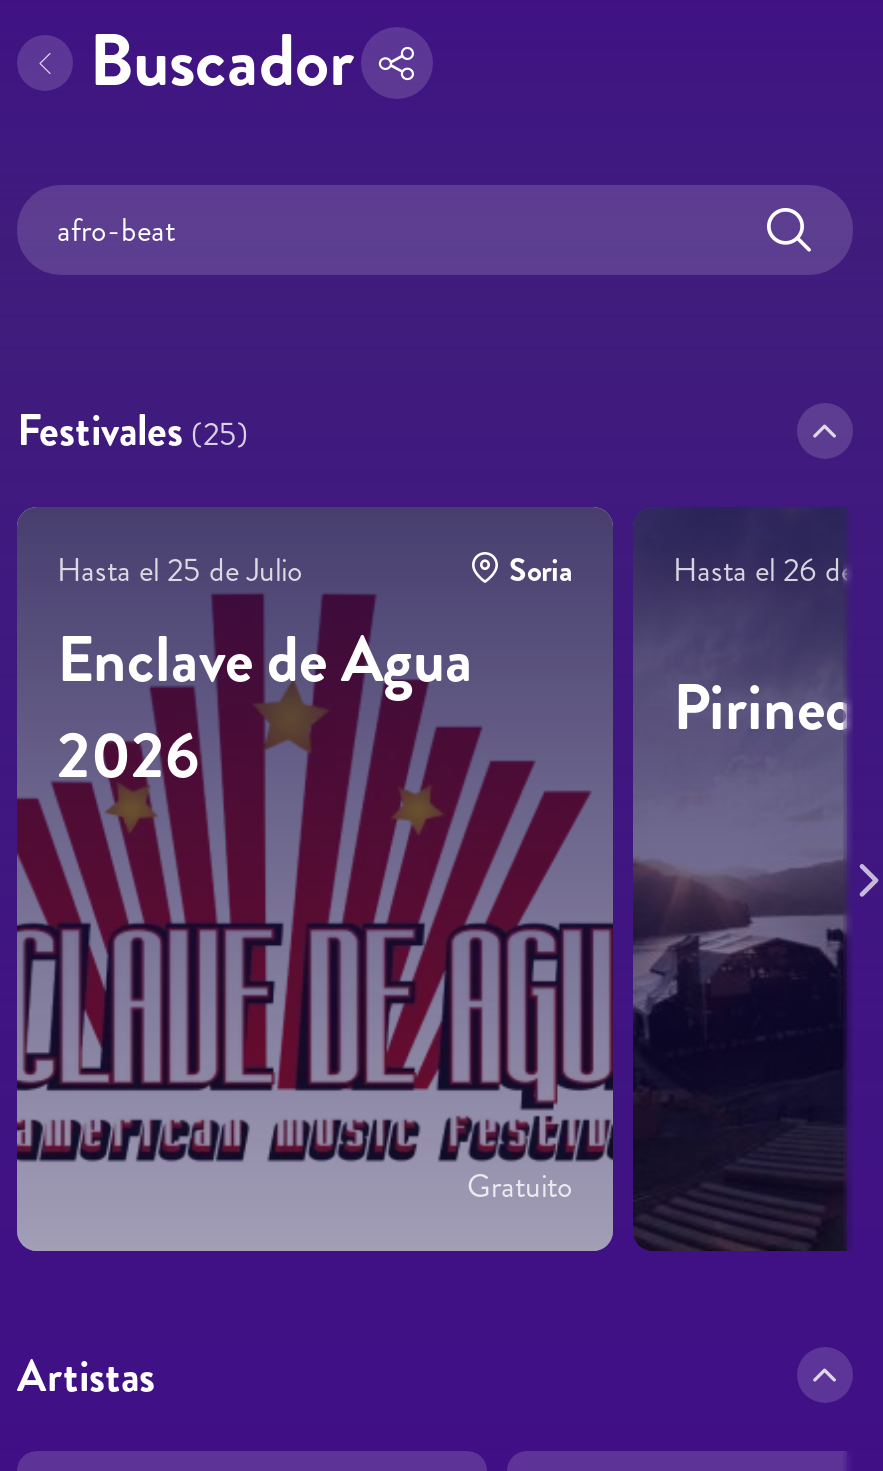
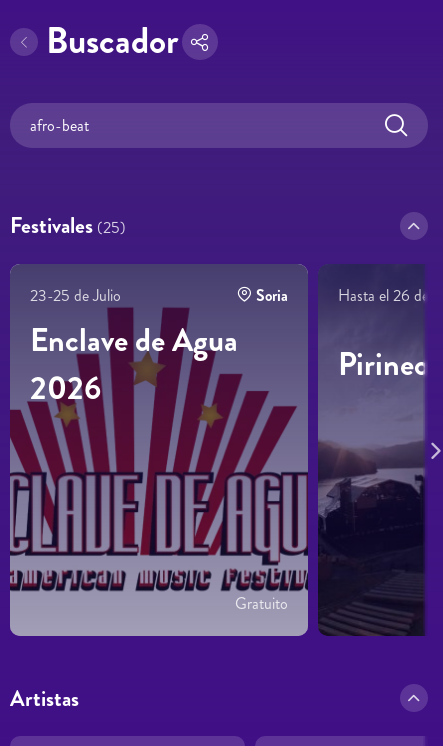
[57,547,303,593] Hasta el 25 de Julio -> [30,284,121,307] 23-25 de Julio

